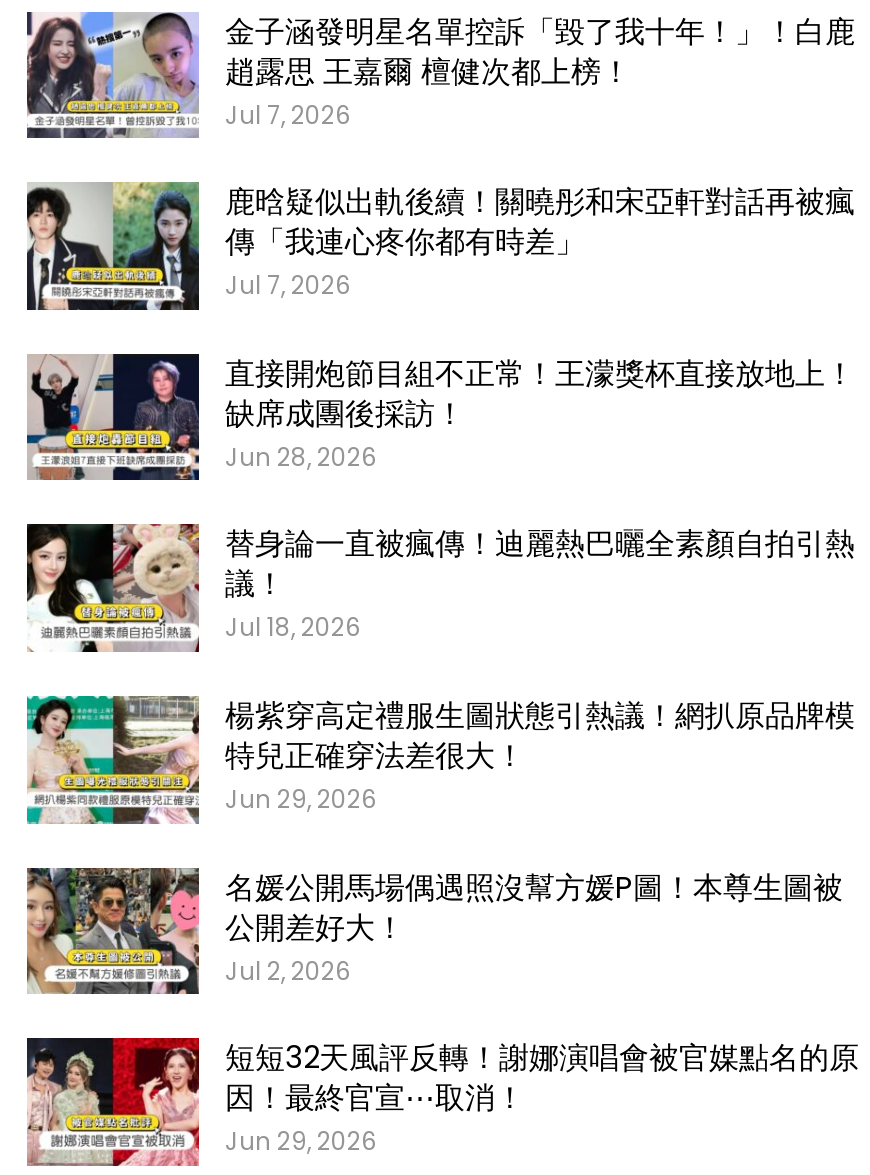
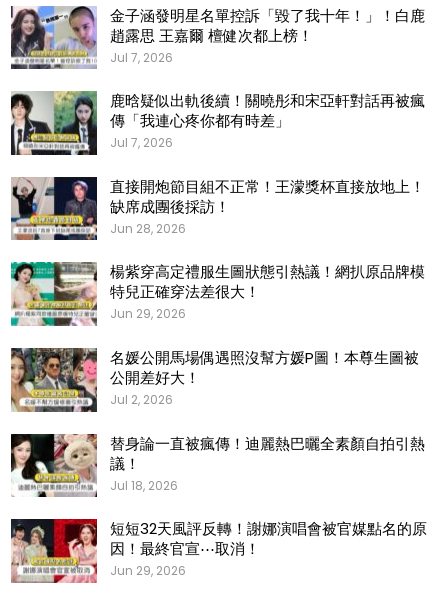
moved [25,522,855,652] -> [10,433,425,497]: [image] | 替身論一直被瘋傳！迪麗熱巴曬全素顏自拍引熱 | 議！ | Jul 18, 2026
moved [25,692,855,987] -> [10,260,425,408]: [image] | 楊紫穿高定禮服生圖狀態引熱議！網扒原品牌模 | 特兒正確穿法差很大！ | Jun 29, 2026 | 名媛公開馬場偶遇照沒幫方媛P圖！本尊生圖被 | 公開差好大！ | Jul 2, 2026

